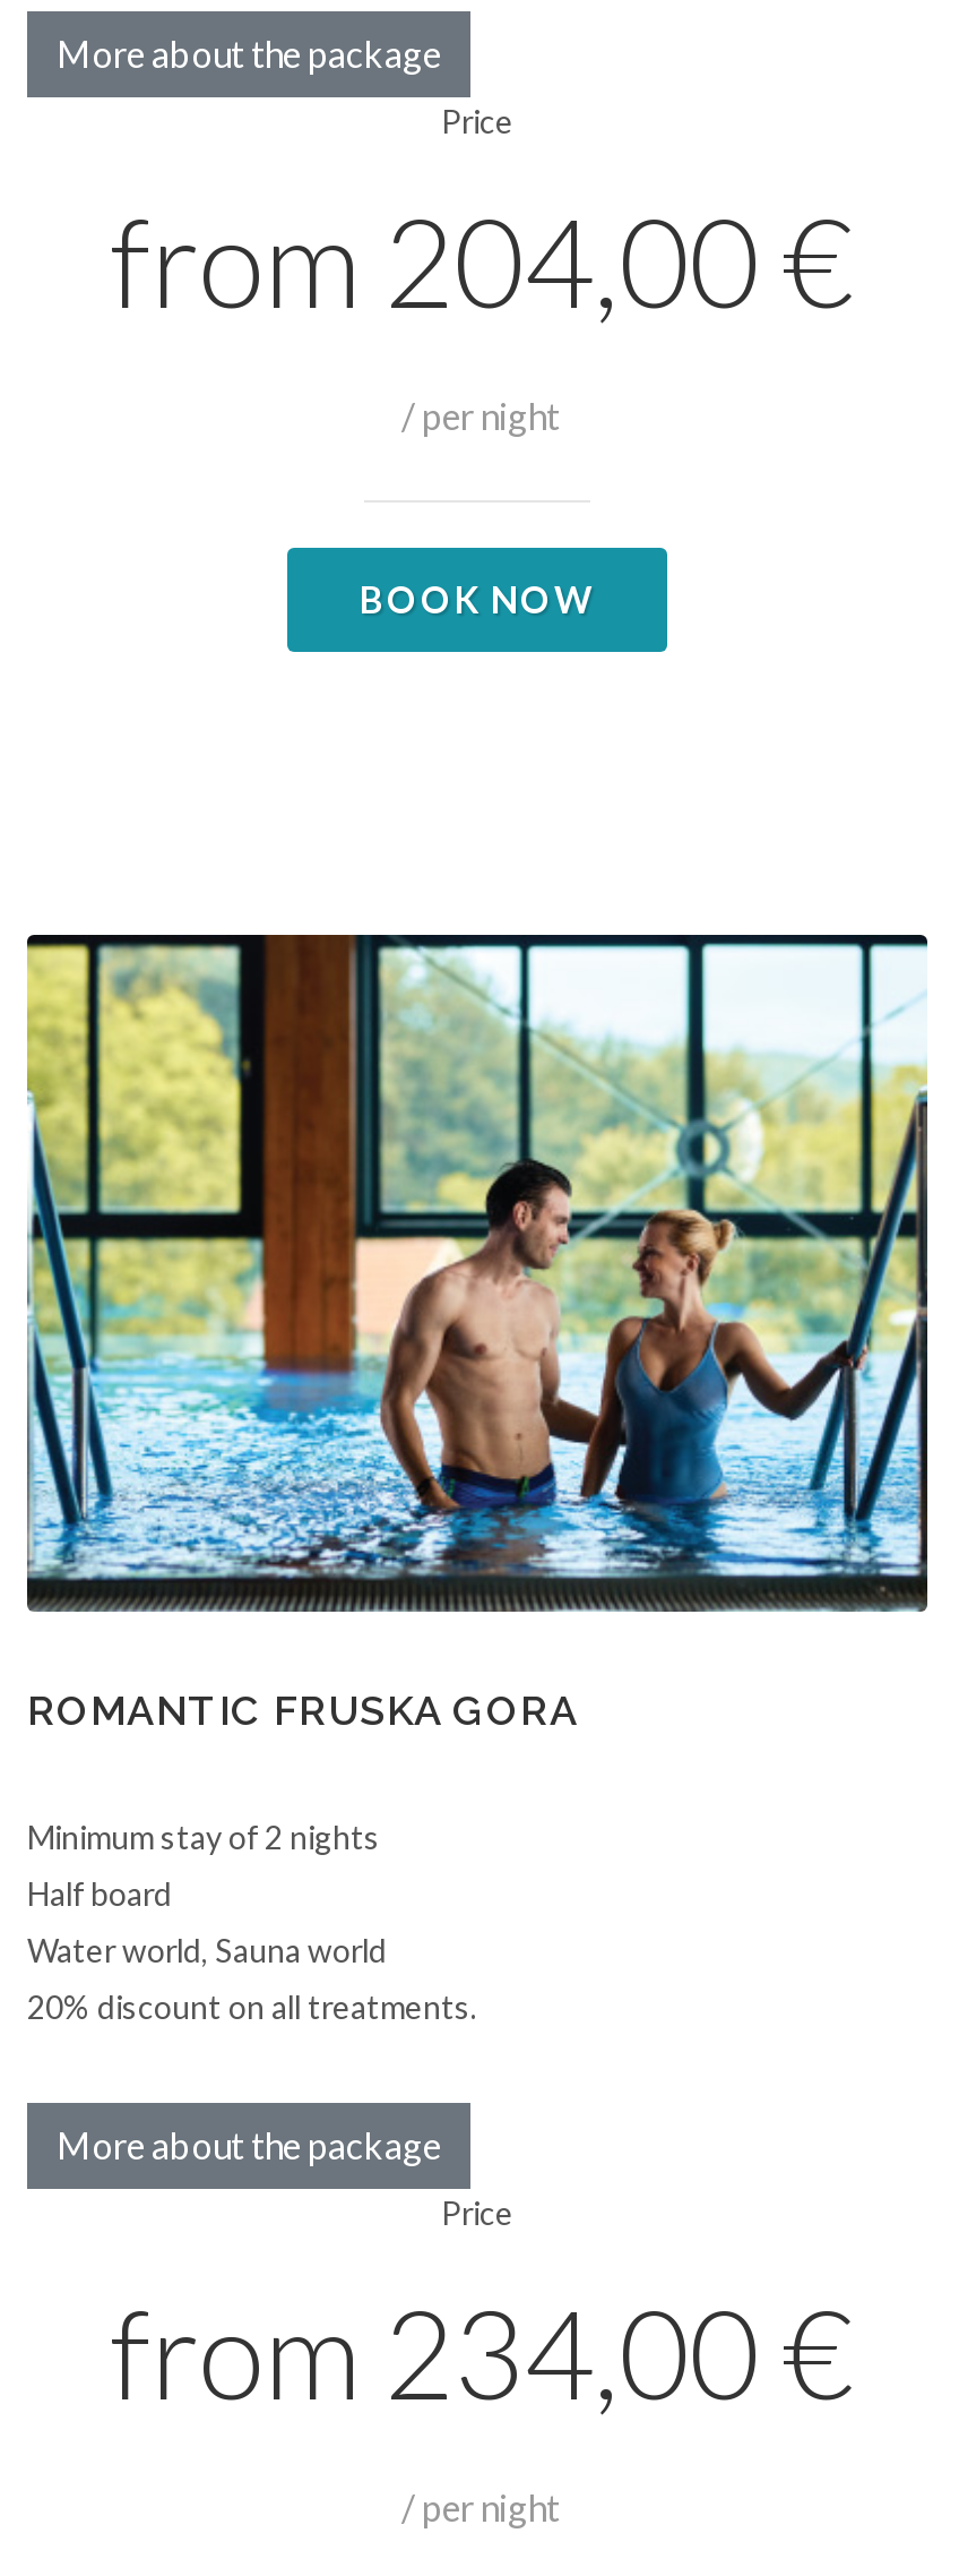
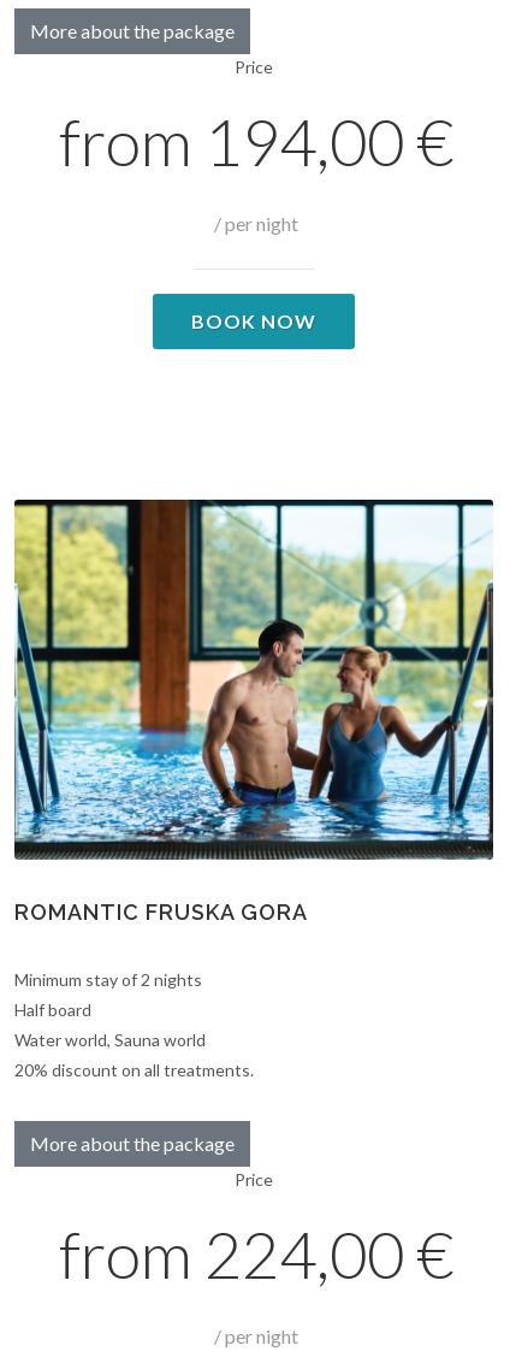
[110,188,852,335] from 204,00 € -> [58,102,453,181] from 194,00 €
[110,2278,852,2425] from 234,00 € -> [58,1214,453,1293] from 224,00 €

